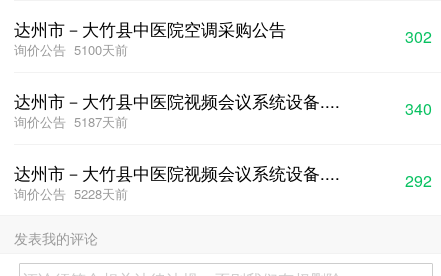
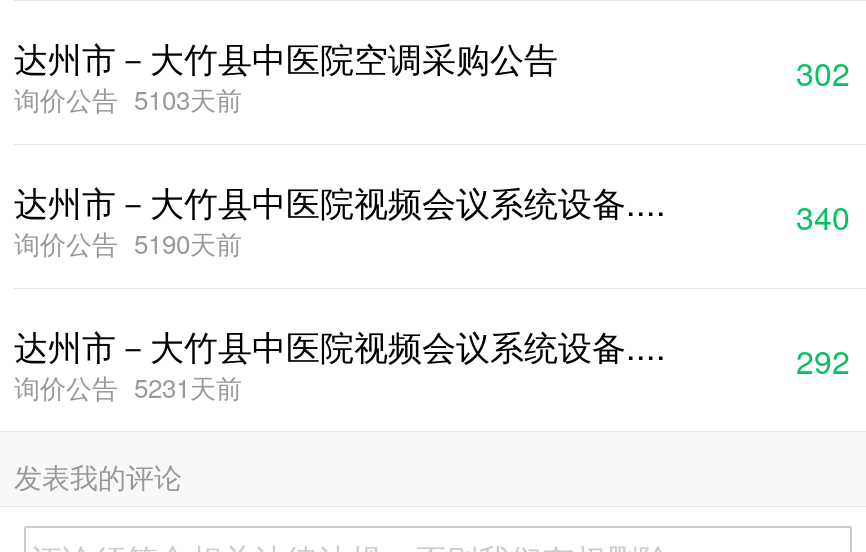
[14,40,128,59] 询价公告 5100天前 -> [14,81,242,119] 询价公告 5103天前
[14,112,128,131] 询价公告 5187天前 -> [14,225,242,263] 询价公告 5190天前
[14,184,128,203] 询价公告 5228天前 -> [14,369,242,407] 询价公告 5231天前

